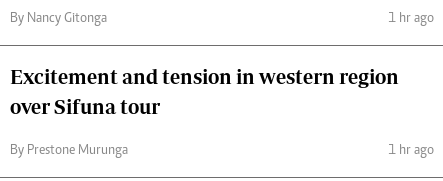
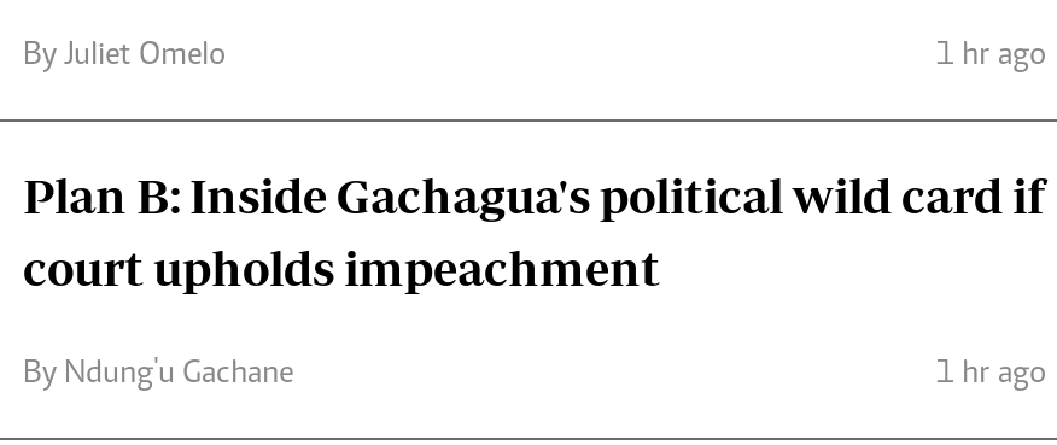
[10,12,107,26] By Nancy Gitonga -> [23,39,226,73] By Juliet Omelo
[10,65,399,118] Excitement and tension in western region | over Sifuna tour -> [23,167,1046,294] Plan B: Inside Gachagua's political wild card if | court upholds impeachment
[10,144,128,158] By Prestone Murunga -> [23,357,293,391] By Ndung'u Gachane

